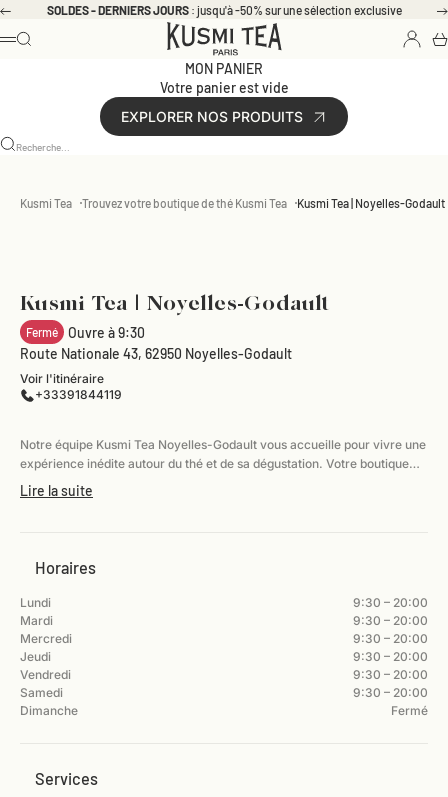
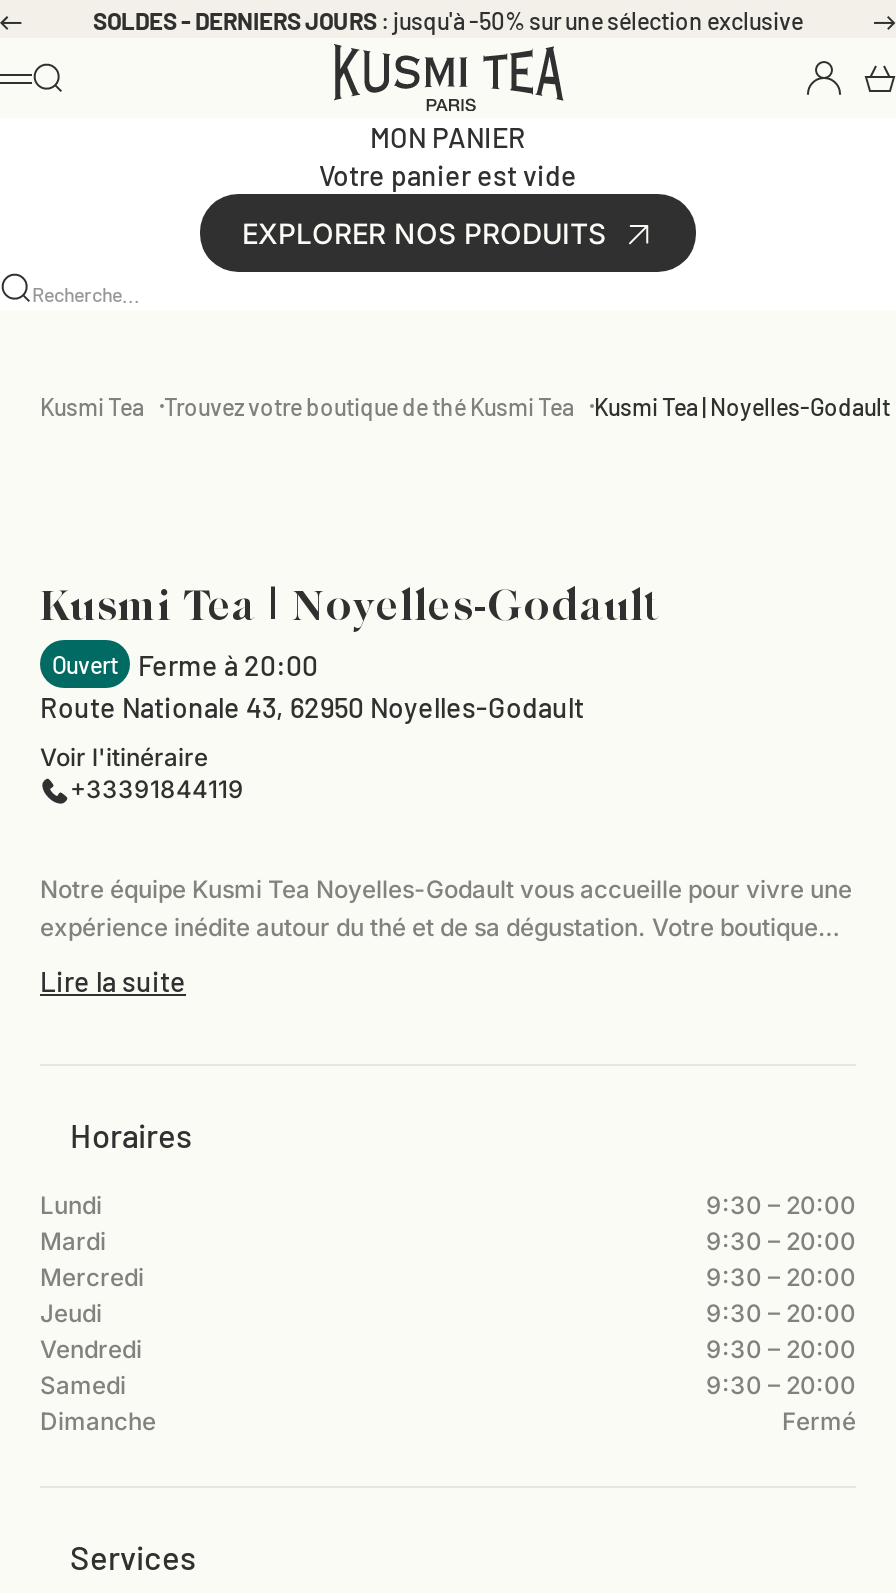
[26,323,145,340] Fermé | Ouvre à 9:30 -> [52,647,318,681] Ouvert | Ferme à 20:00

